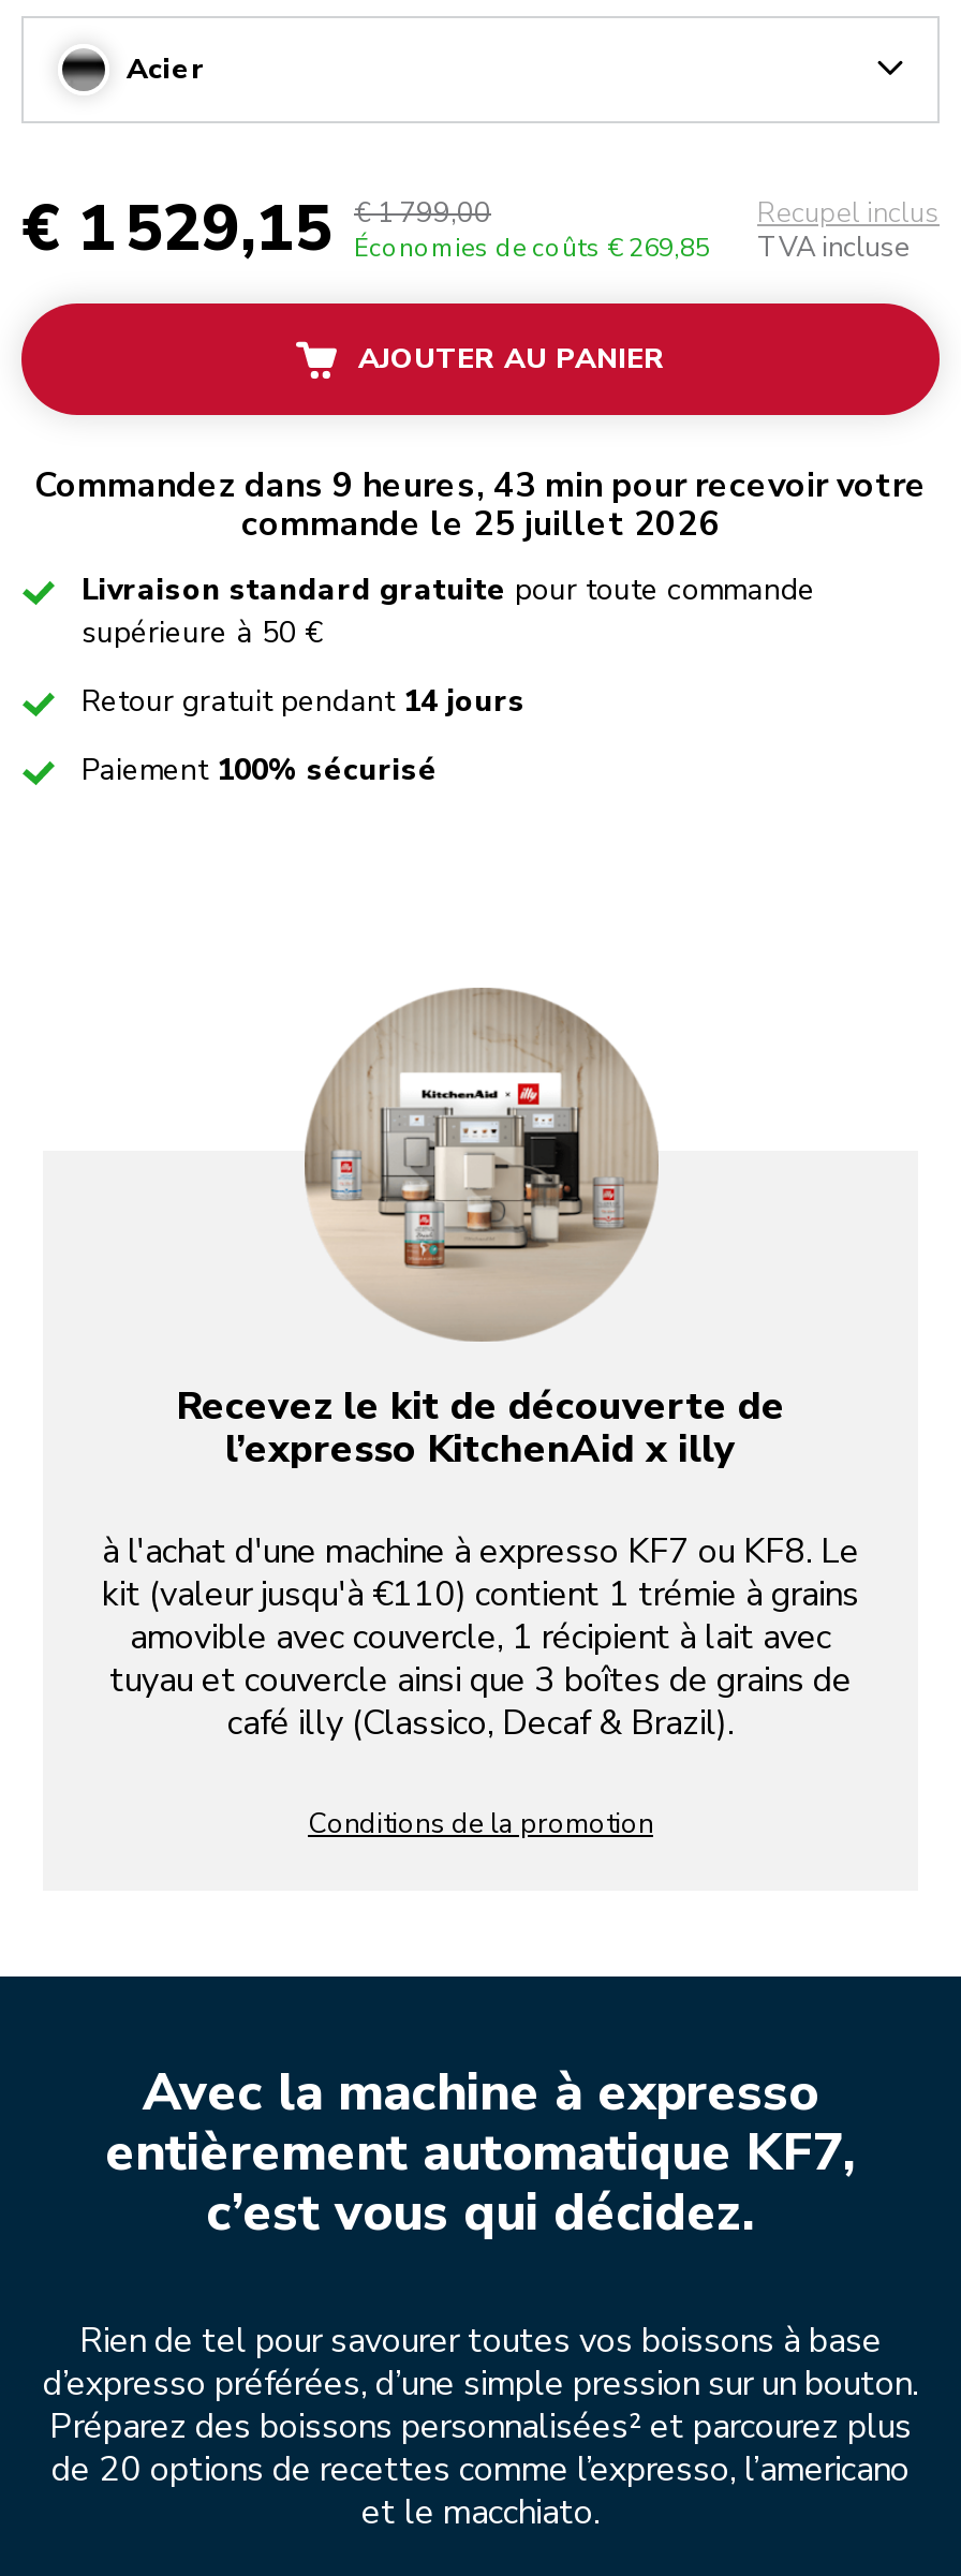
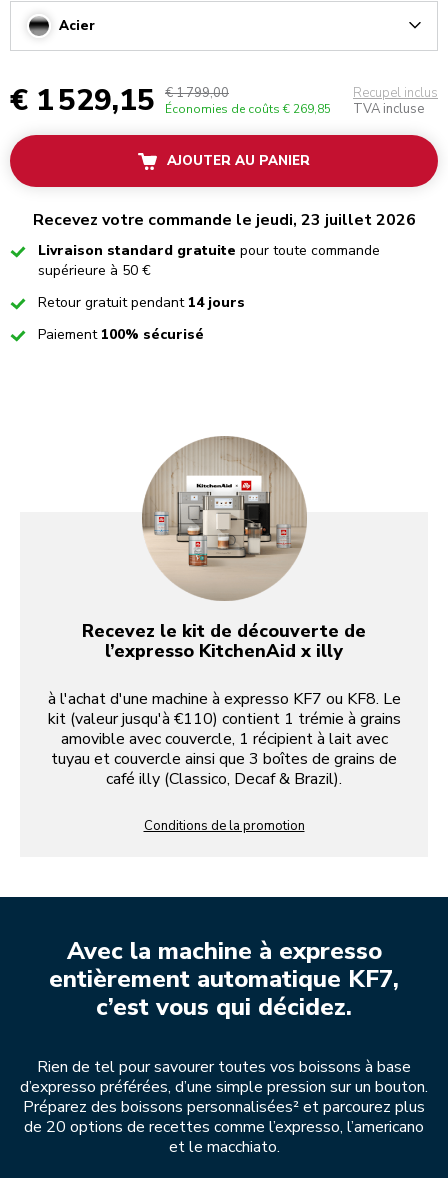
[34,463,927,549] Commandez dans 9 heures, 43 min pour recevoir votre | commande le 25 juillet 2026 -> [32,209,415,231] Recevez votre commande le jeudi, 23 juillet 2026

